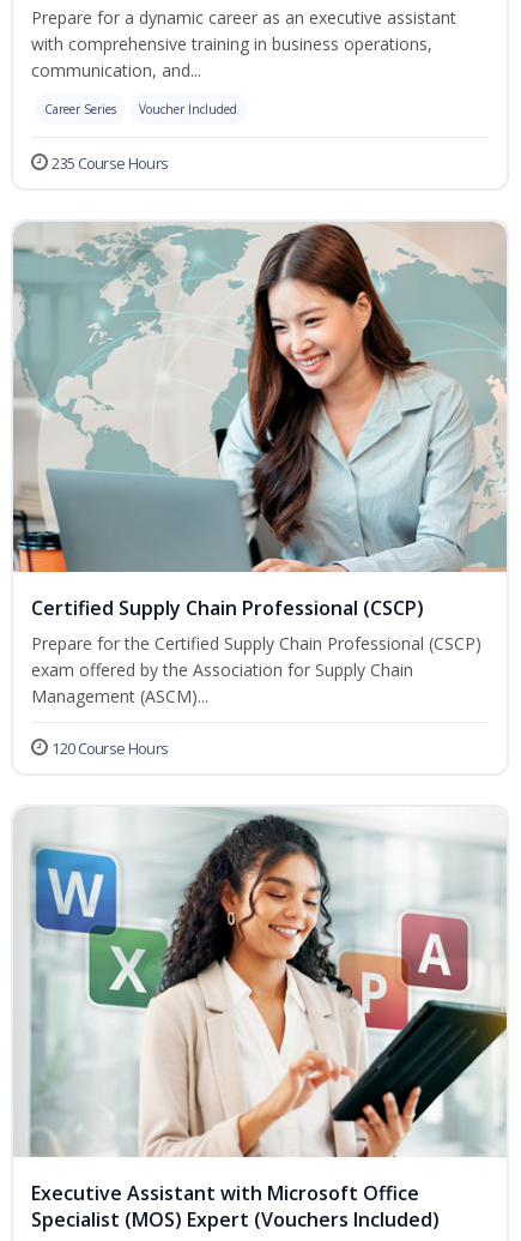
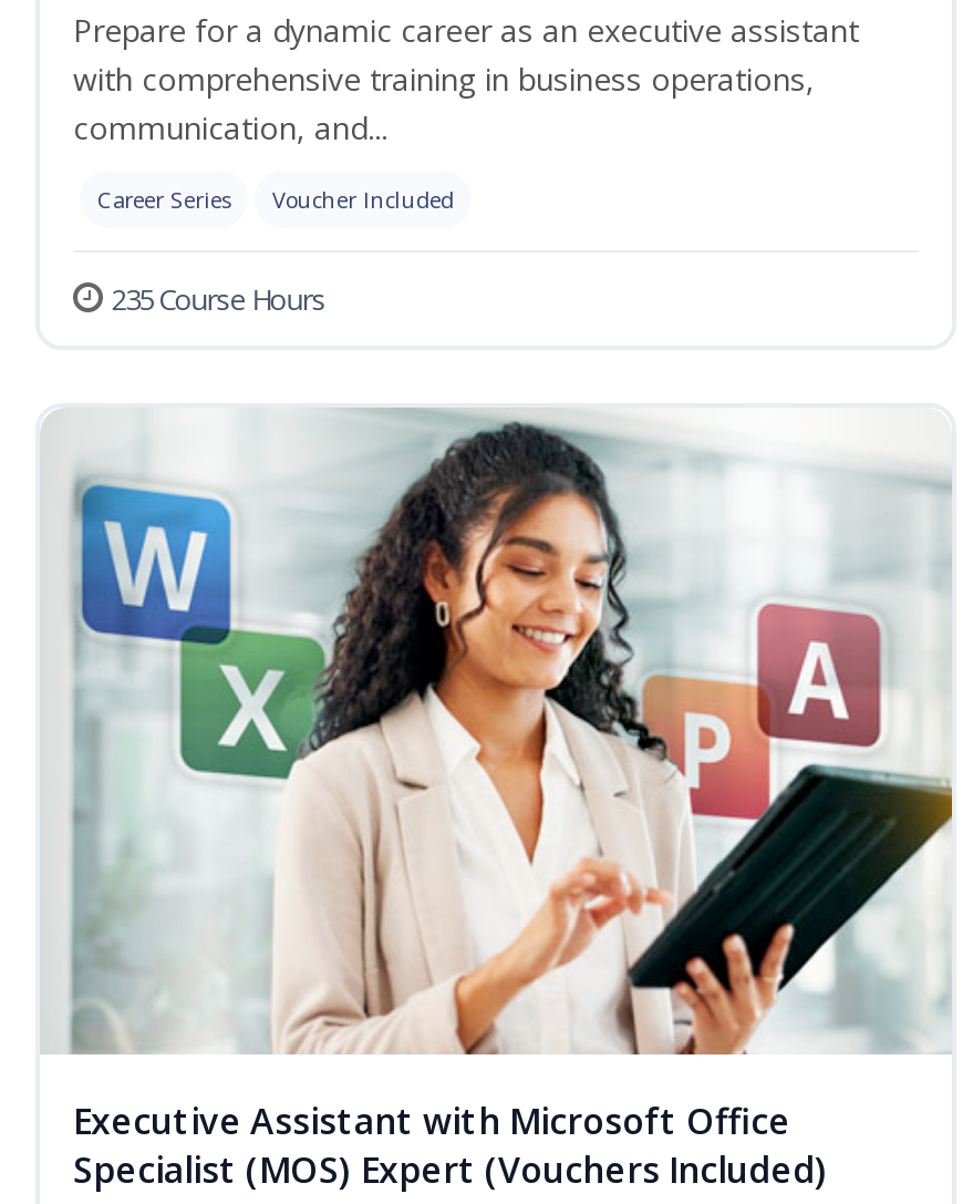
[12,222,507,759] [image] | Certified Supply Chain Professional (CSCP) | Prepare for the Certified Supply Chain Professional (CSCP) | exam offered by the Association for Supply Chain | Management (ASCM)... | 120 Course Hours -> none

